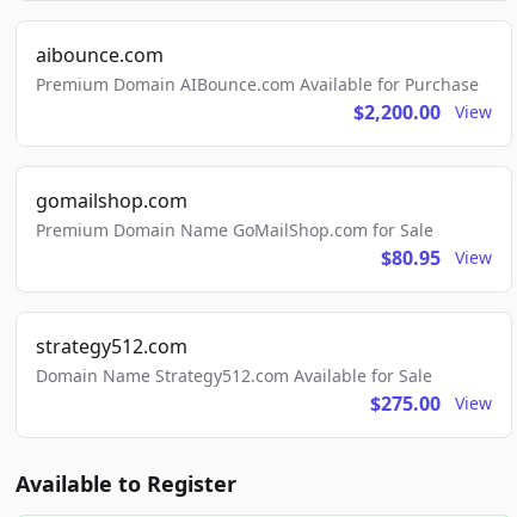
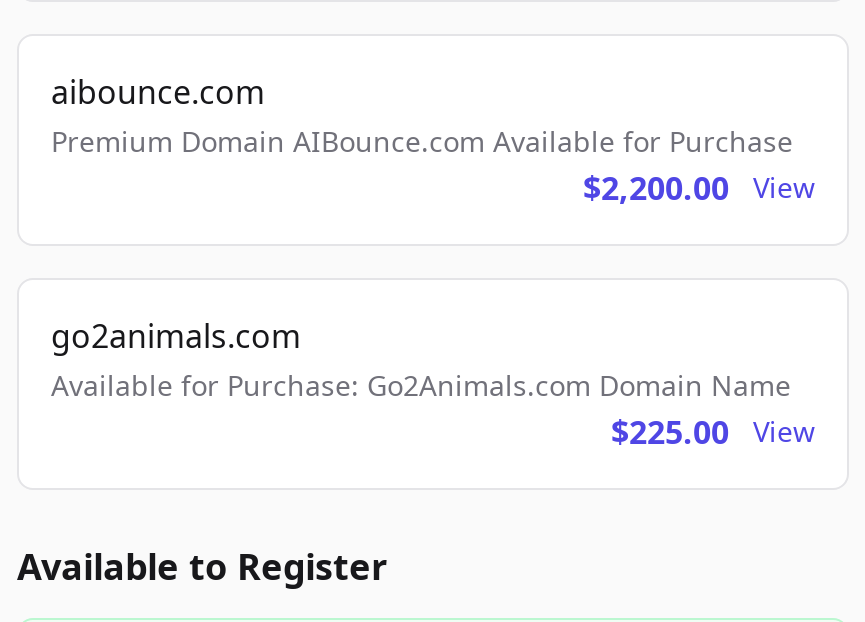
[36,188,492,417] gomailshop.com | Premium Domain Name GoMailShop.com for Sale | $80.95 | View | strategy512.com | Domain Name Strategy512.com Available for Sale | $275.00 -> [51,314,791,454] go2animals.com | Available for Purchase: Go2Animals.com Domain Name | $225.00

